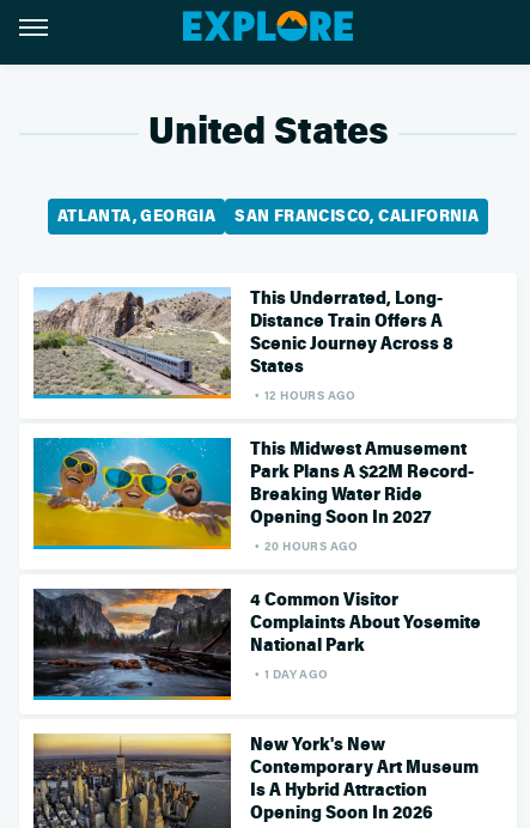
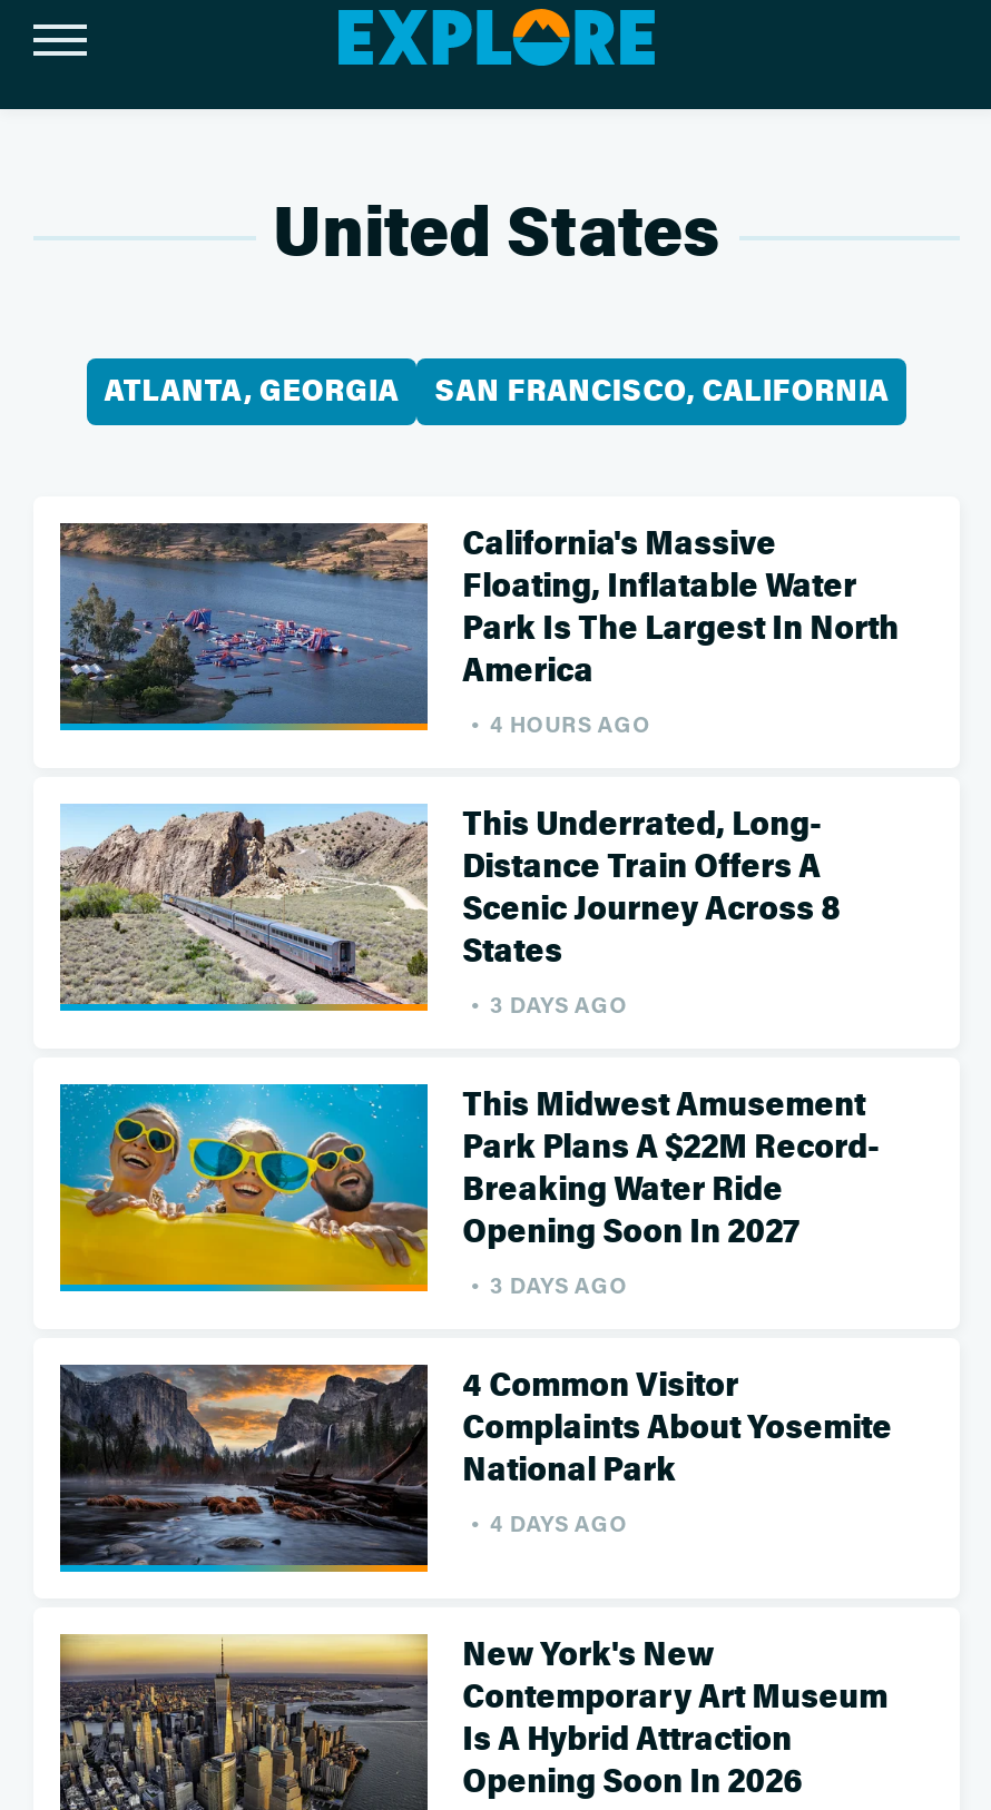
none -> [58,521,899,739] [image] | California's Massive | Floating, Inflatable Water | Park Is The Largest In North | America | 4 HOURS AGO
[264,386,356,403] 12 HOURS AGO -> [490,988,628,1020] 3 DAYS AGO
[264,537,359,554] 20 HOURS AGO -> [490,1269,628,1300] 3 DAYS AGO
[264,665,329,682] 1 DAY AGO -> [490,1507,628,1538] 4 DAYS AGO

